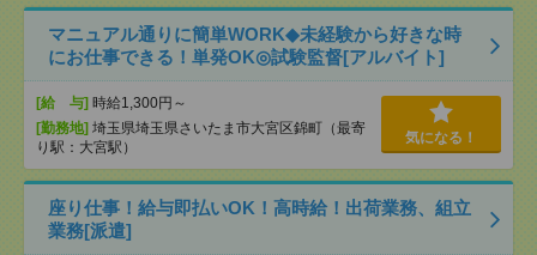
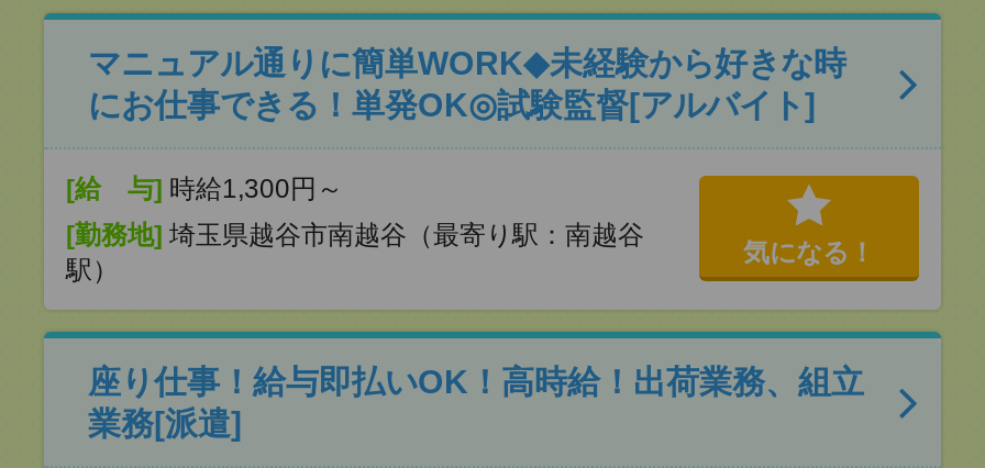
[36,120,366,156] [勤務地]埼玉県埼玉県さいたま市大宮区錦町（最寄 | り駅：大宮駅） -> [66,220,644,286] [勤務地]埼玉県越谷市南越谷（最寄り駅：南越谷 | 駅）

